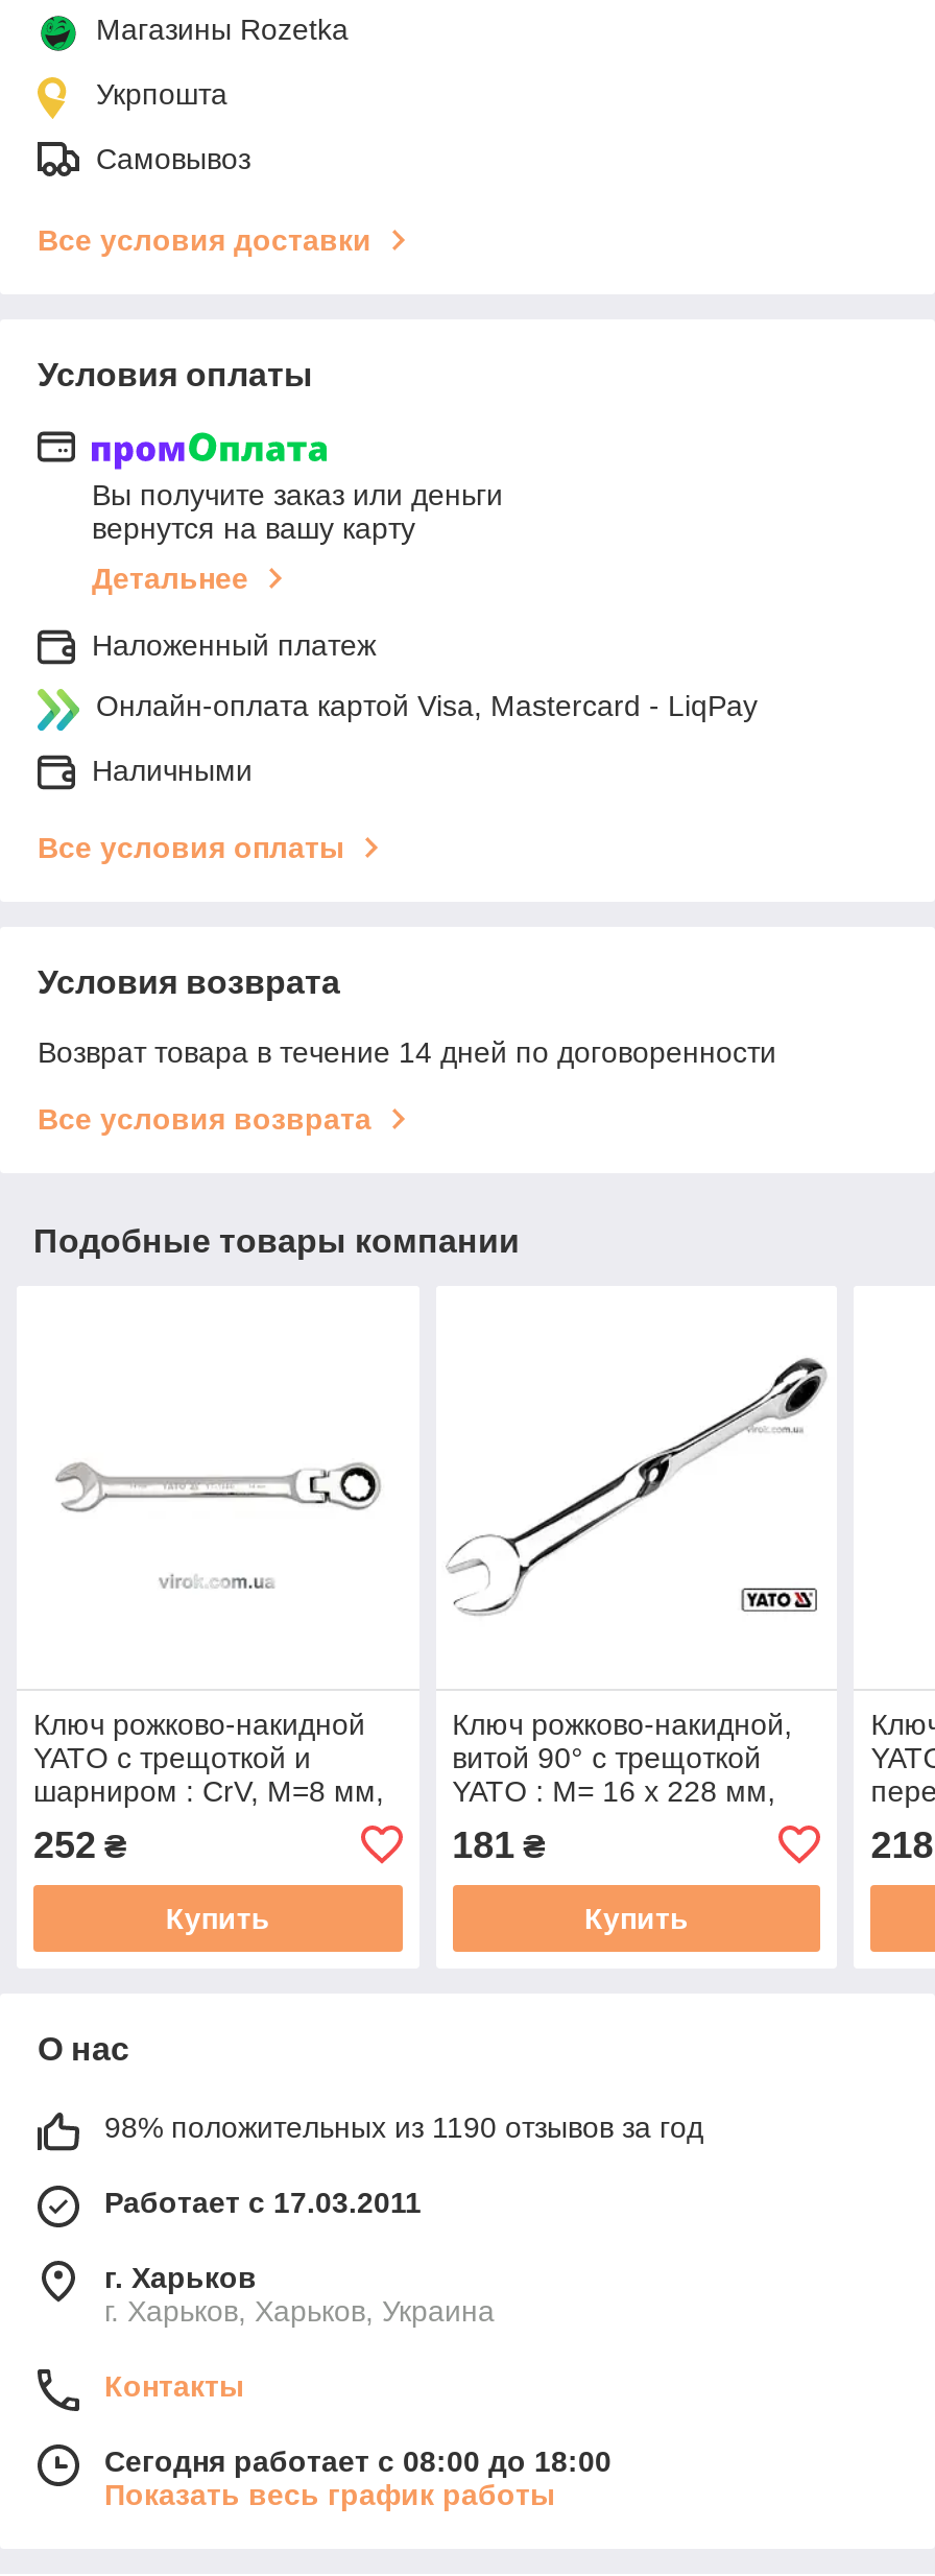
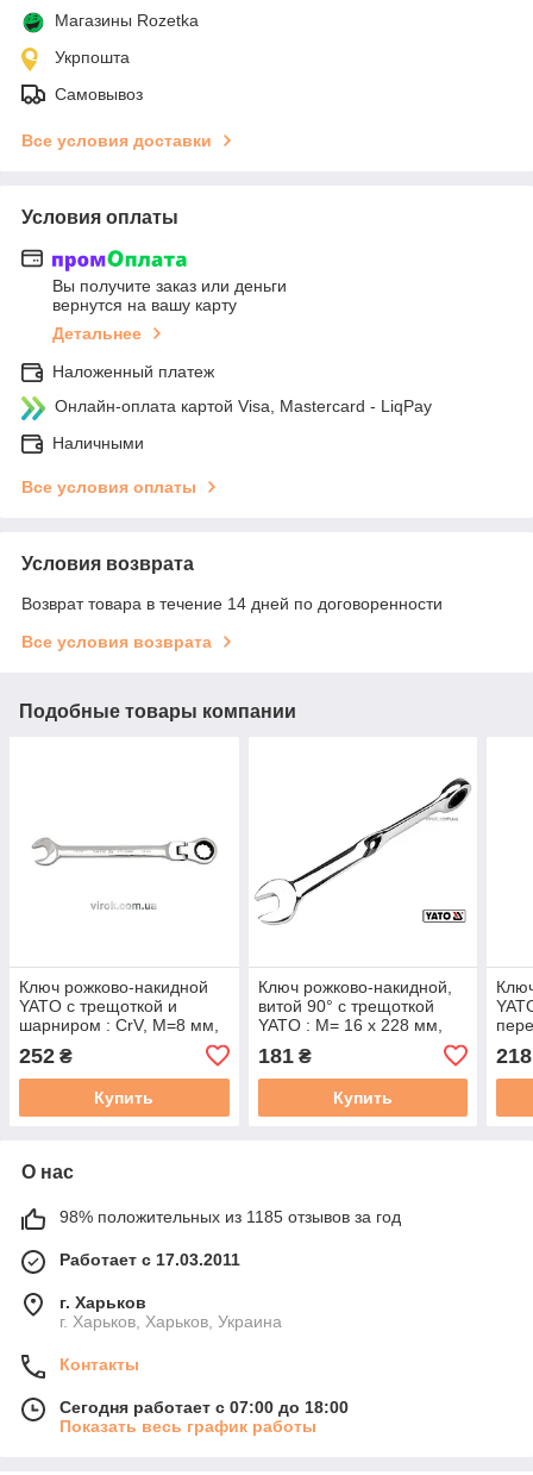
[104,2110,703,2143] 98% положительных из 1190 отзывов за год -> [59,1207,401,1226] 98% положительных из 1185 отзывов за год
[104,2444,612,2477] Сегодня работает с 08:00 до 18:00 -> [59,1397,349,1416] Сегодня работает с 07:00 до 18:00

